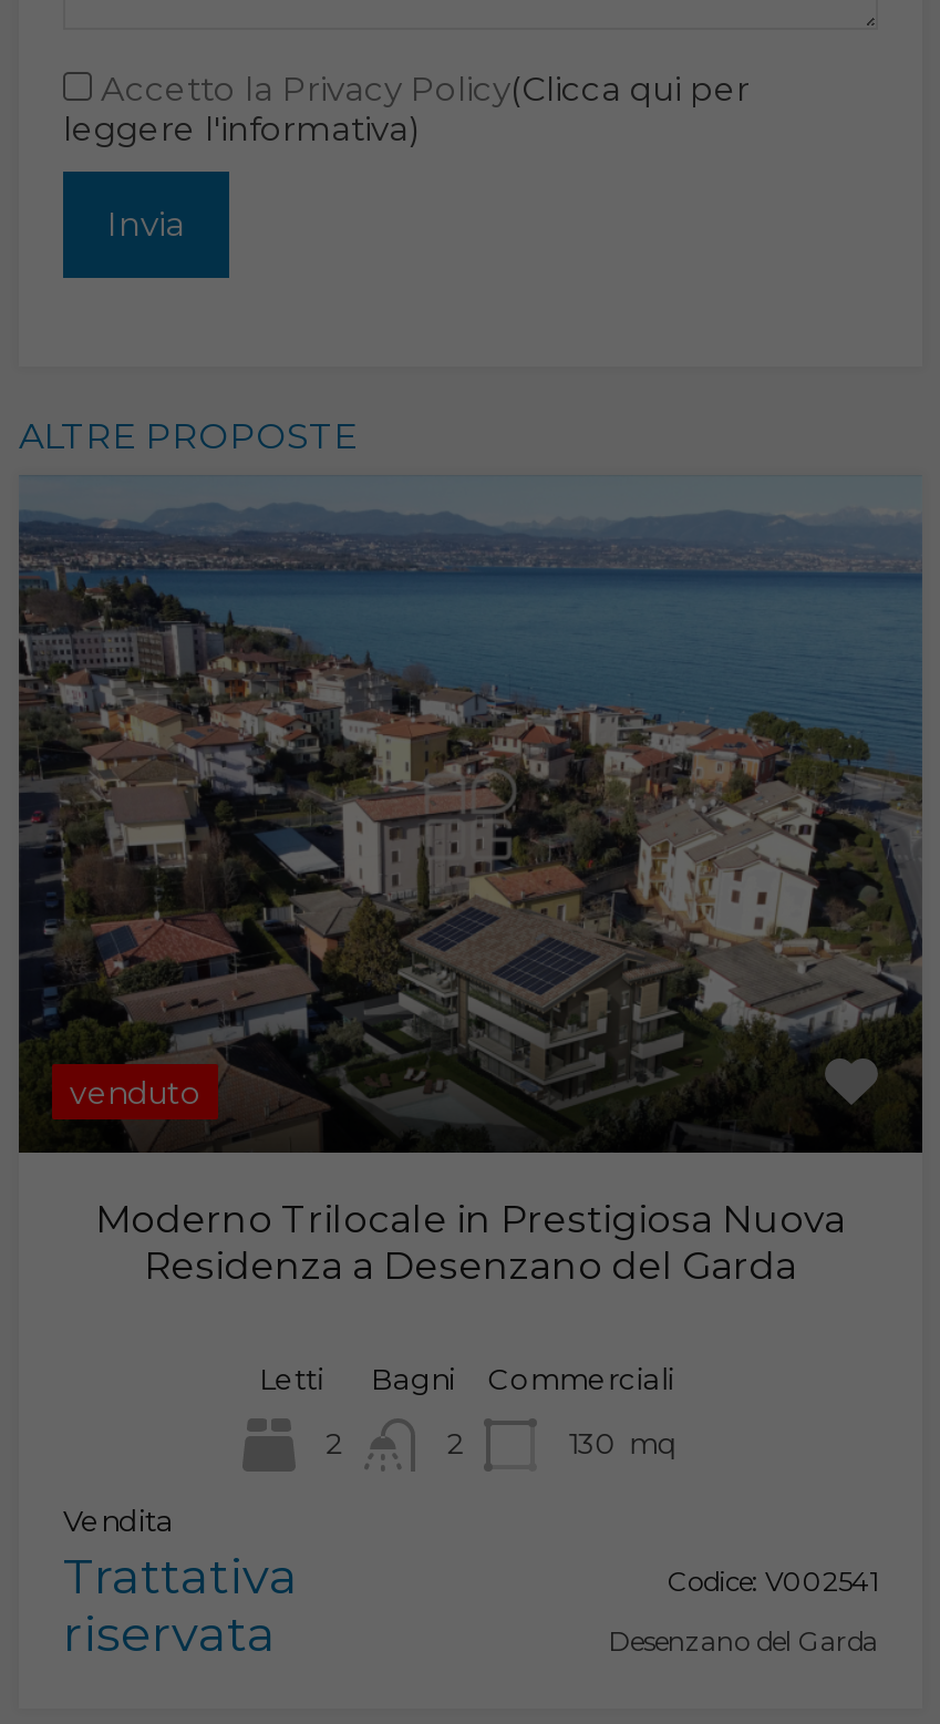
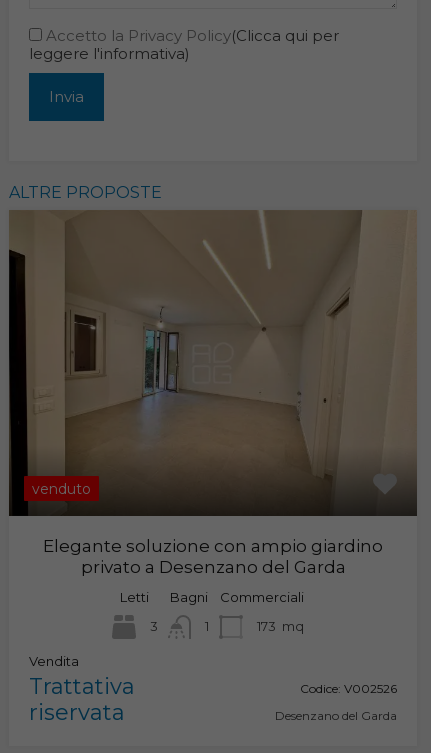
[17,475,924,1289] [image] | Moderno Trilocale in Prestigiosa Nuova | Residenza a Desenzano del Garda -> [9,209,418,577] [image] | Elegante soluzione con ampio giardino | privato a Desenzano del Garda
[326,1426,341,1461] 2 -> [150,618,158,634] 3
[447,1426,462,1461] 2 -> [205,618,209,634] 1
[569,1426,677,1461] 130 mq -> [257,618,304,634] 173 mq
[668,1565,878,1599] Codice: V002541 -> [300,681,397,696] Codice: V002526

